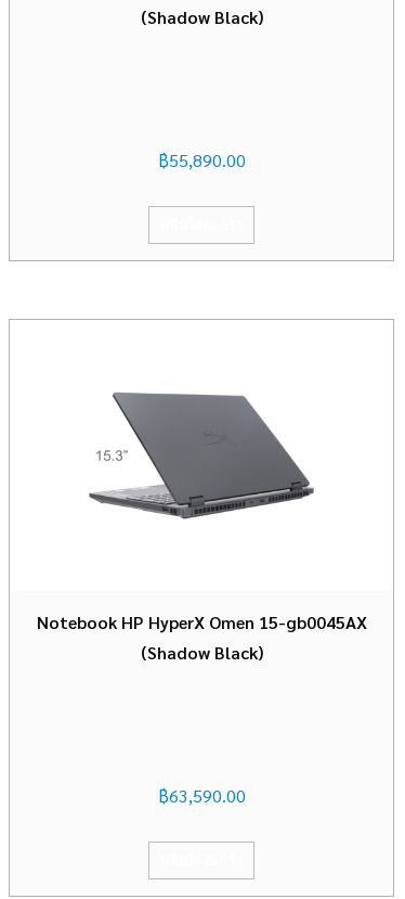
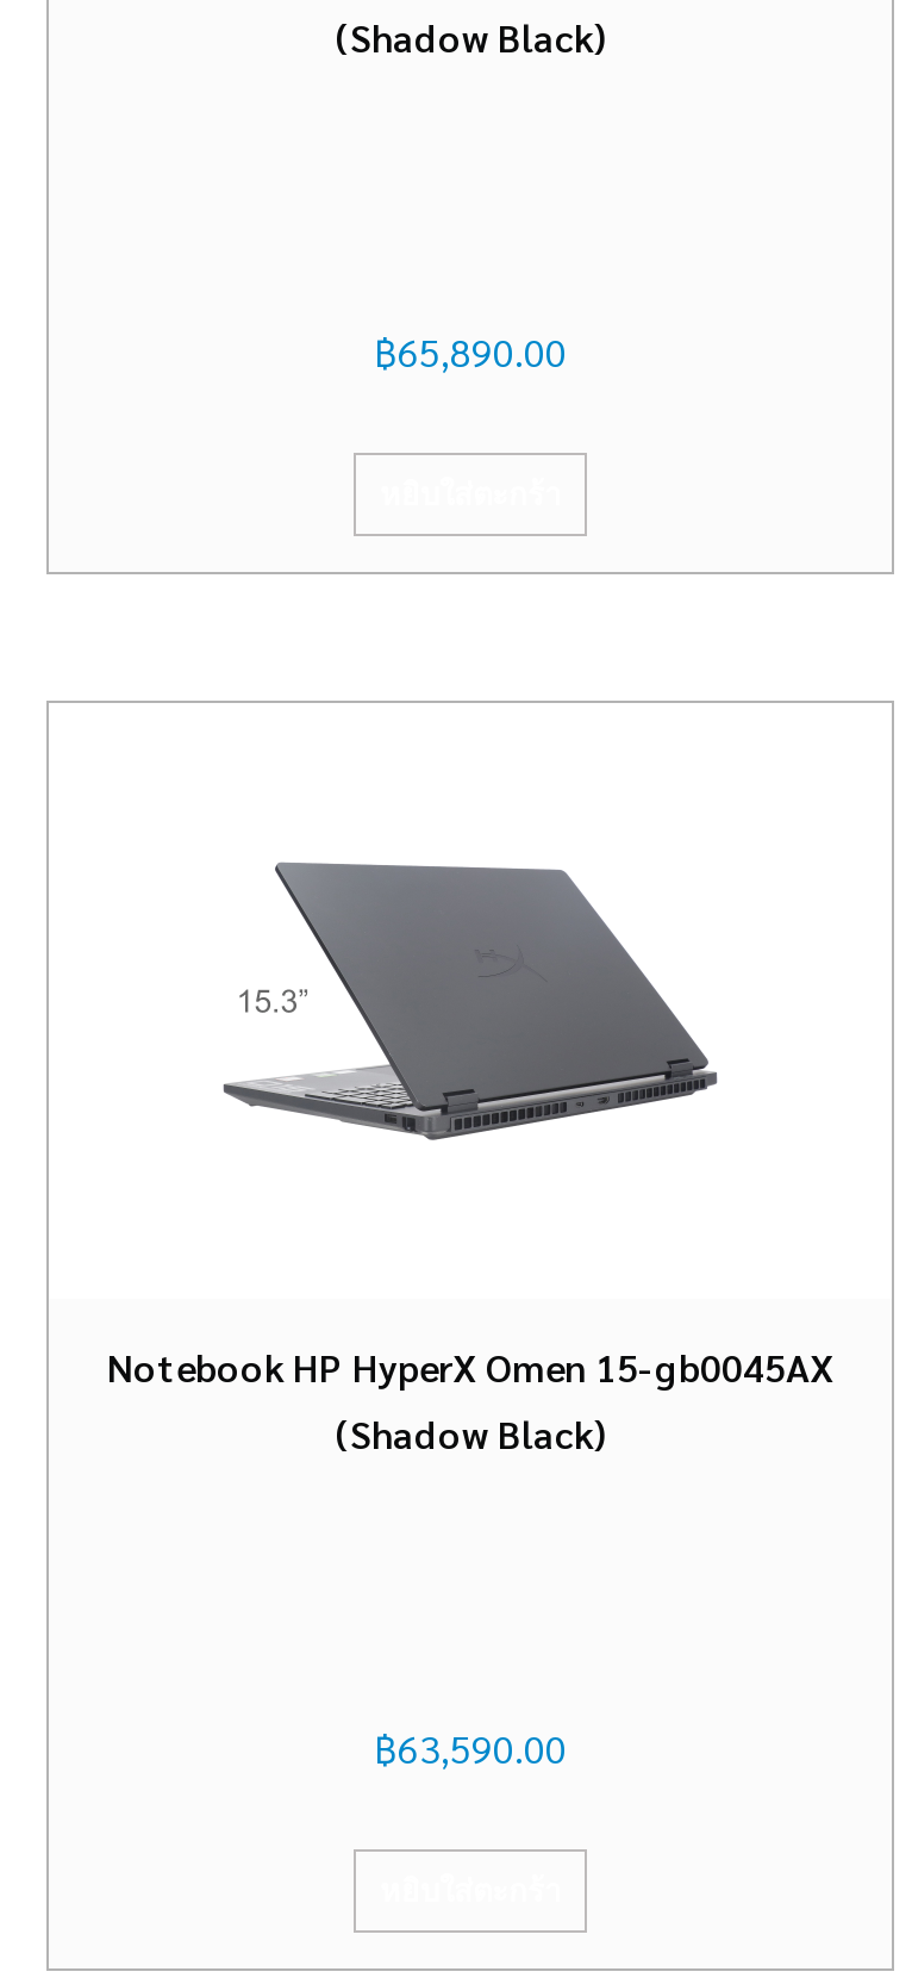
[158,149,245,171] ฿55,890.00 -> [374,327,567,377] ฿65,890.00

